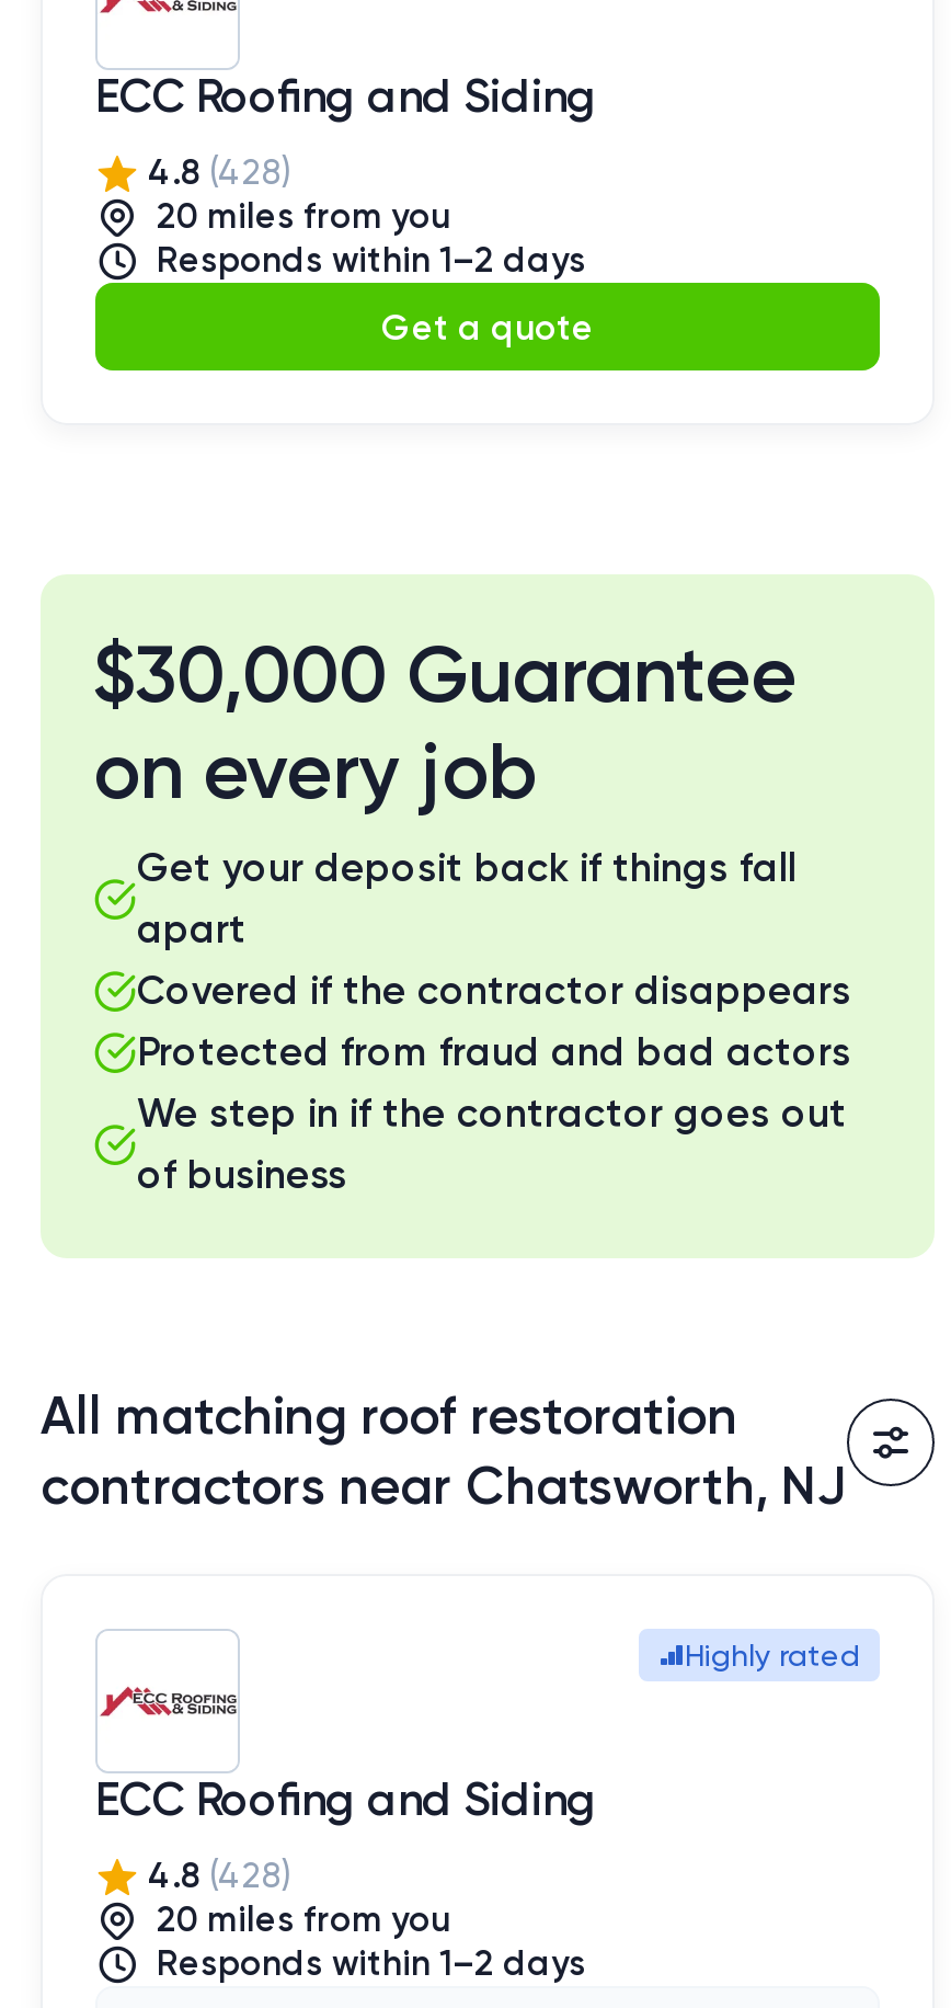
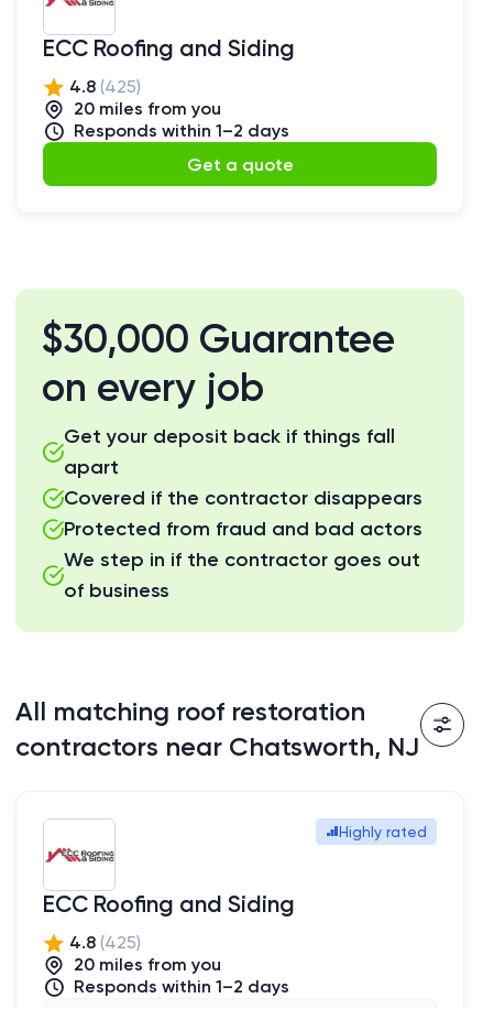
[148,151,290,193] 4.8 (428) -> [69,76,141,97] 4.8 (425)
[148,1855,290,1896] 4.8 (428) -> [69,932,141,953] 4.8 (425)

